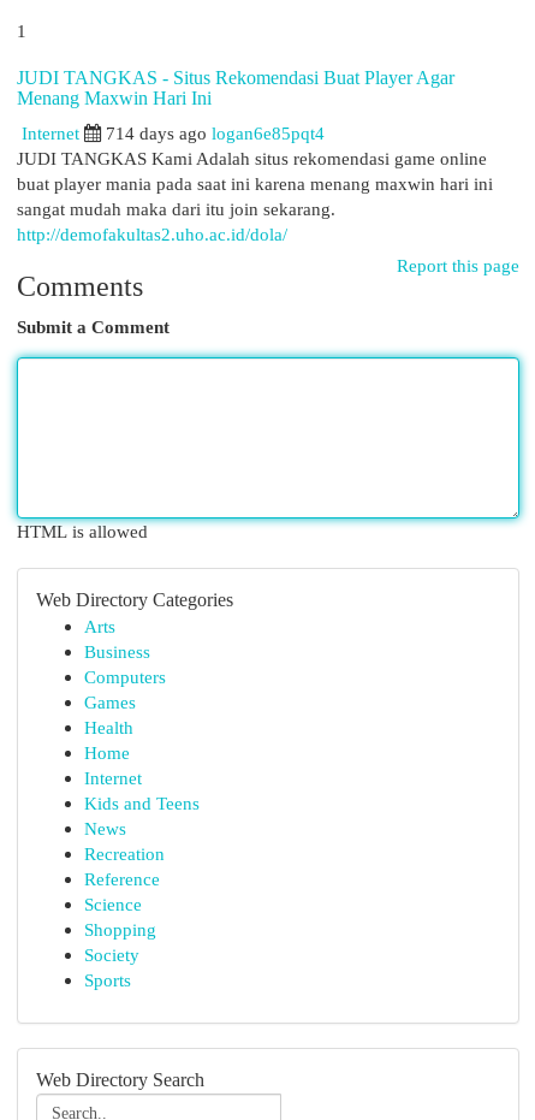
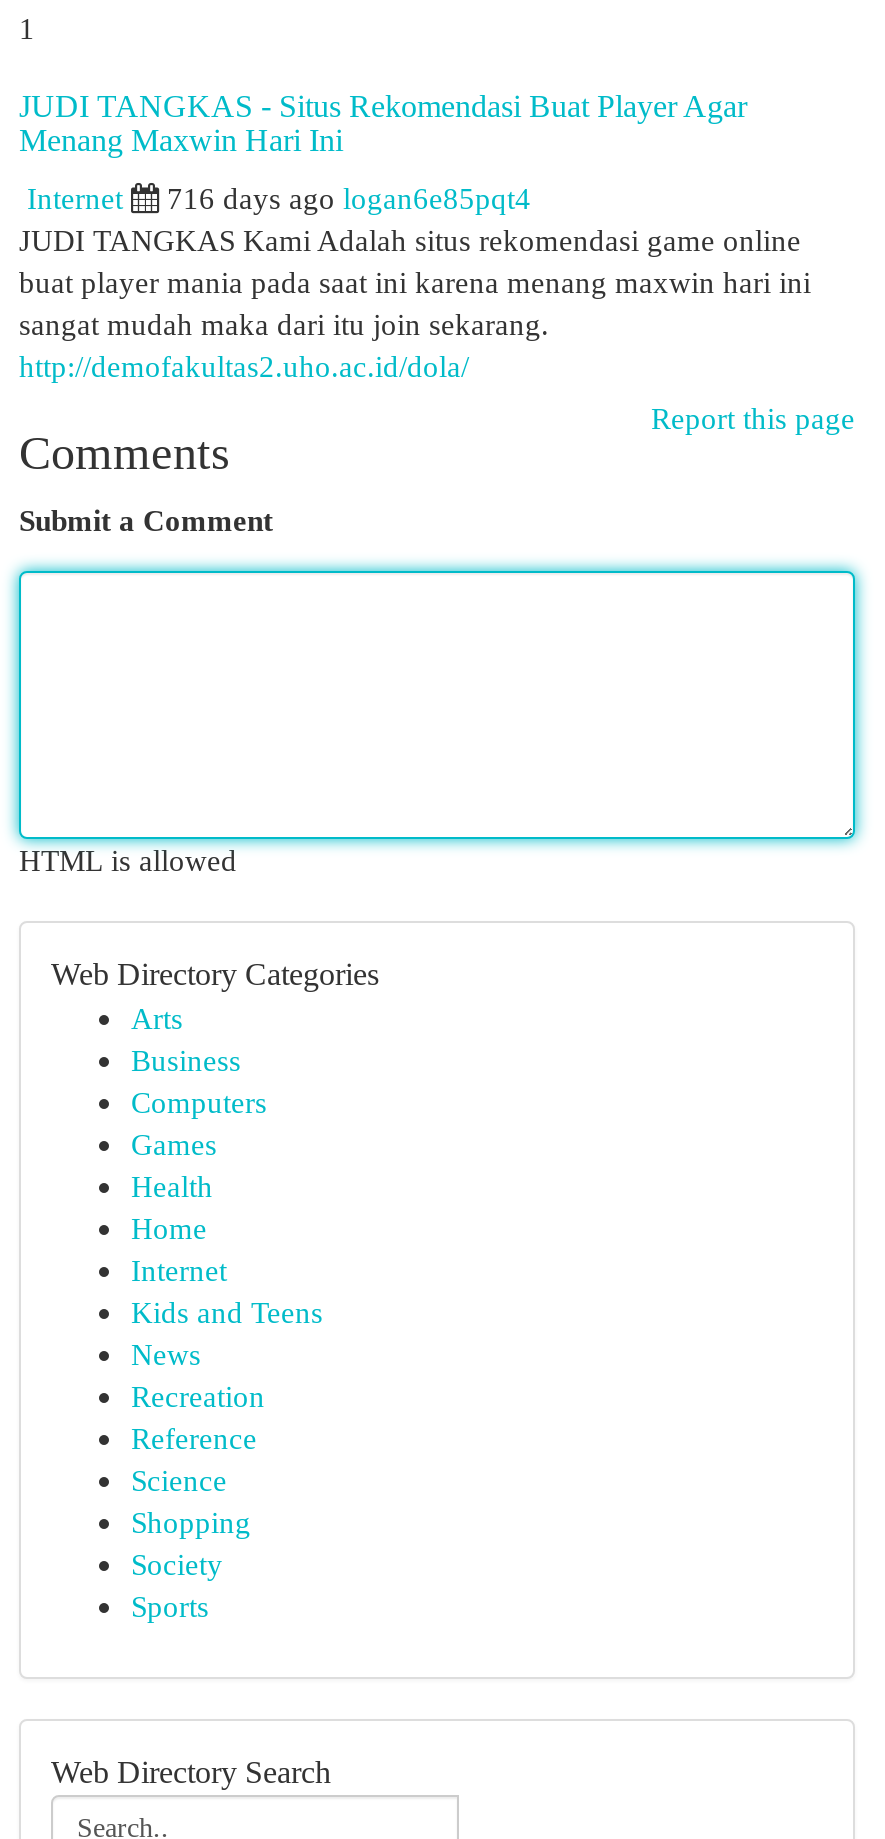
[106,123,325,143] 714 days ago logan6e85pqt4 -> [167,181,531,215] 716 days ago logan6e85pqt4

